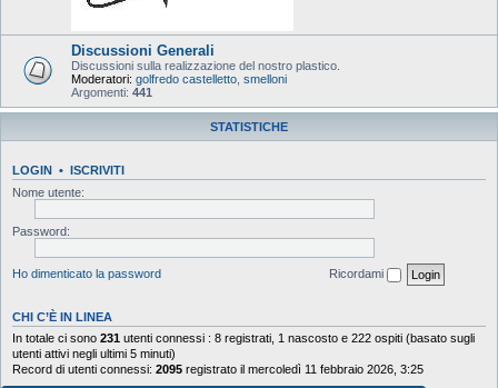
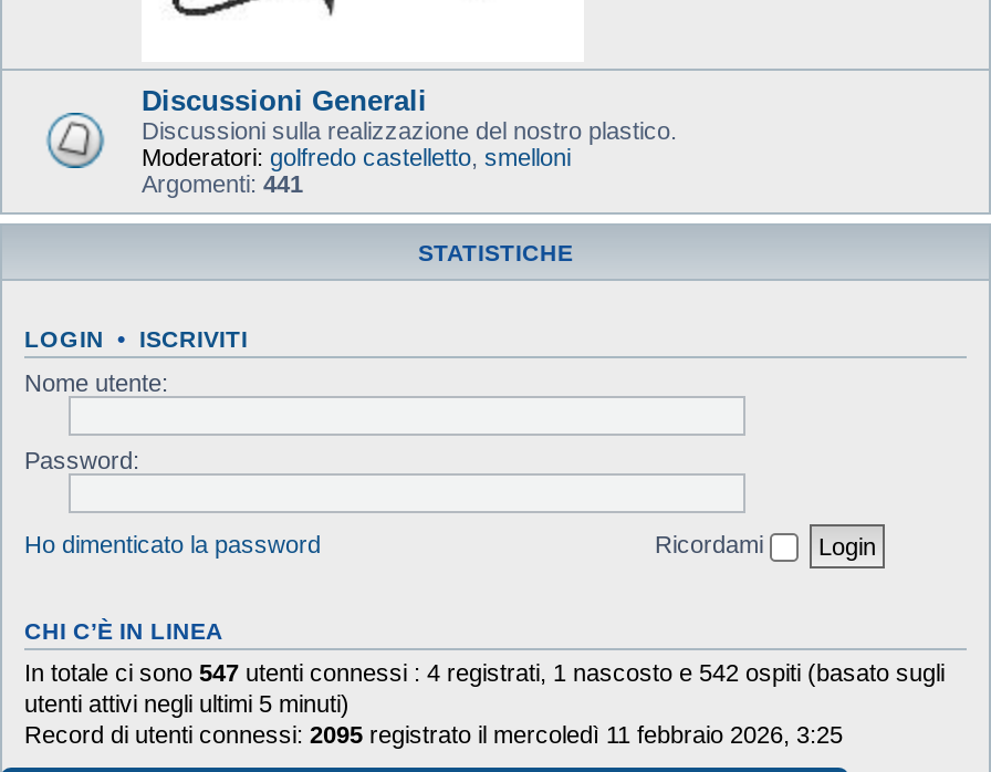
[12,331,475,344] In totale ci sono 231 utenti connessi : 8 registrati, 1 nascosto e 222 ospiti (basato sugli -> [24,658,945,685] In totale ci sono 547 utenti connessi : 4 registrati, 1 nascosto e 542 ospiti (basato sugli

